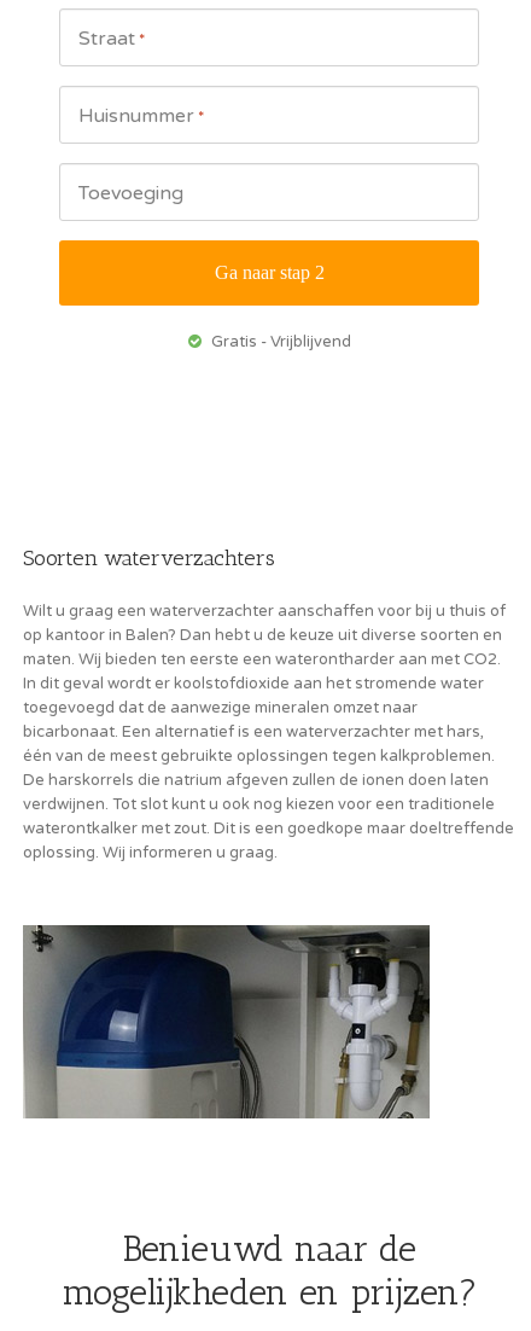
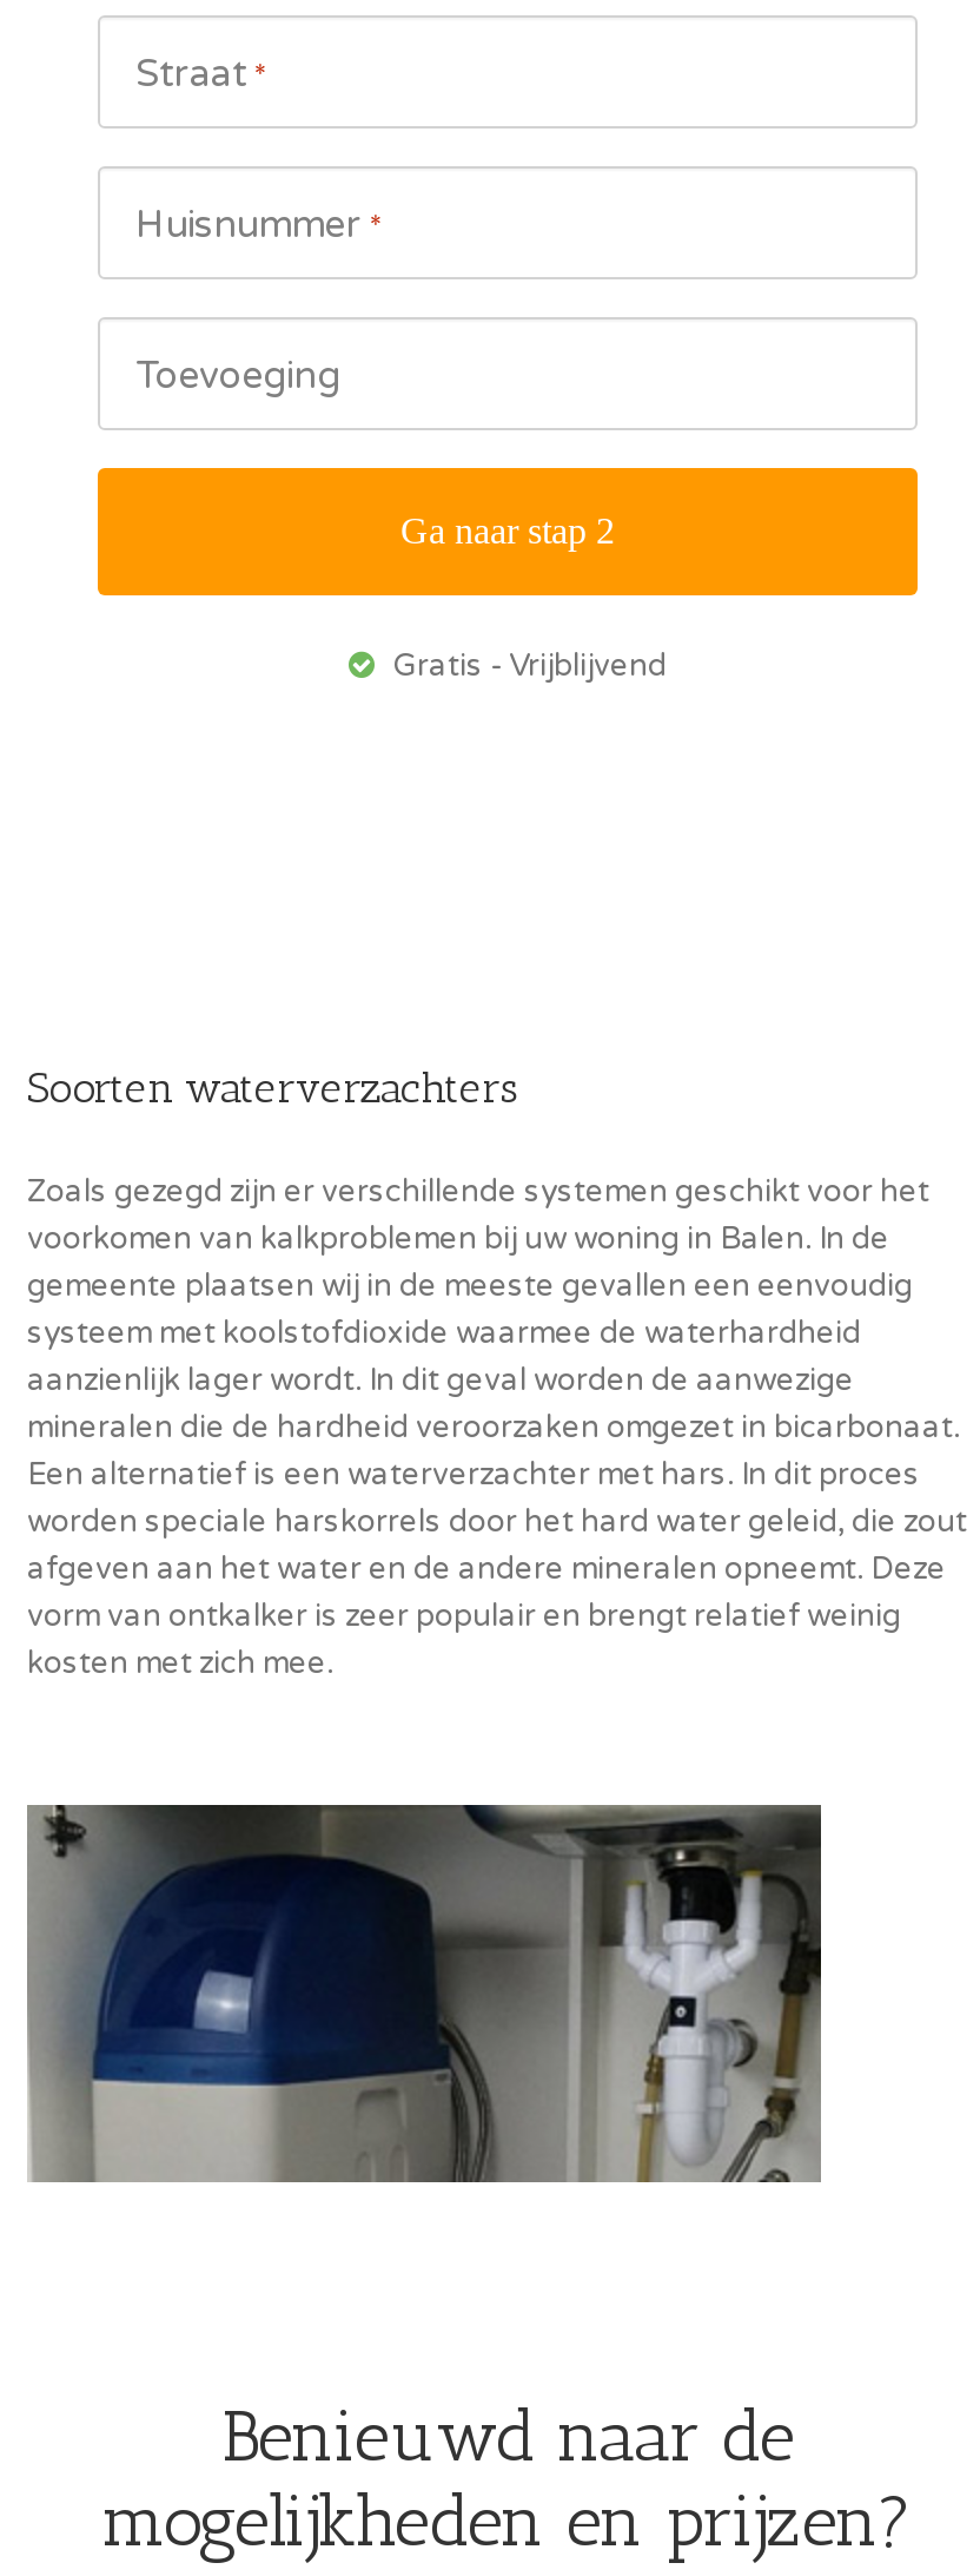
[23,601,514,862] Wilt u graag een waterverzachter aanschaffen voor bij u thuis of | op kantoor in Balen? Dan hebt u de keuze uit diverse soorten en | maten. Wij bieden ten eerste een waterontharder aan met CO2. | In dit geval wordt er koolstofdioxide aan het stromende water | toegevoegd dat de aanwezige mineralen omzet naar | bicarbonaat. Een alternatief is een waterverzachter met hars, | één van de meest gebruikte oplossingen tegen kalkproblemen. | De harskorrels die natrium afgeven zullen de ionen doen laten | verdwijnen. Tot slot kunt u ook nog kiezen voor een traditionele | waterontkalker met zout. Dit is een goedkope maar doeltreffende | oplossing. Wij informeren u graag. -> [27,1173,967,1682] Zoals gezegd zijn er verschillende systemen geschikt voor het | voorkomen van kalkproblemen bij uw woning in Balen. In de | gemeente plaatsen wij in de meeste gevallen een eenvoudig | systeem met koolstofdioxide waarmee de waterhardheid | aanzienlijk lager wordt. In dit geval worden de aanwezige | mineralen die de hardheid veroorzaken omgezet in bicarbonaat. | Een alternatief is een waterverzachter met hars. In dit proces | worden speciale harskorrels door het hard water geleid, die zout | afgeven aan het water en de andere mineralen opneemt. Deze | vorm van ontkalker is zeer populair en brengt relatief weinig | kosten met zich mee.

